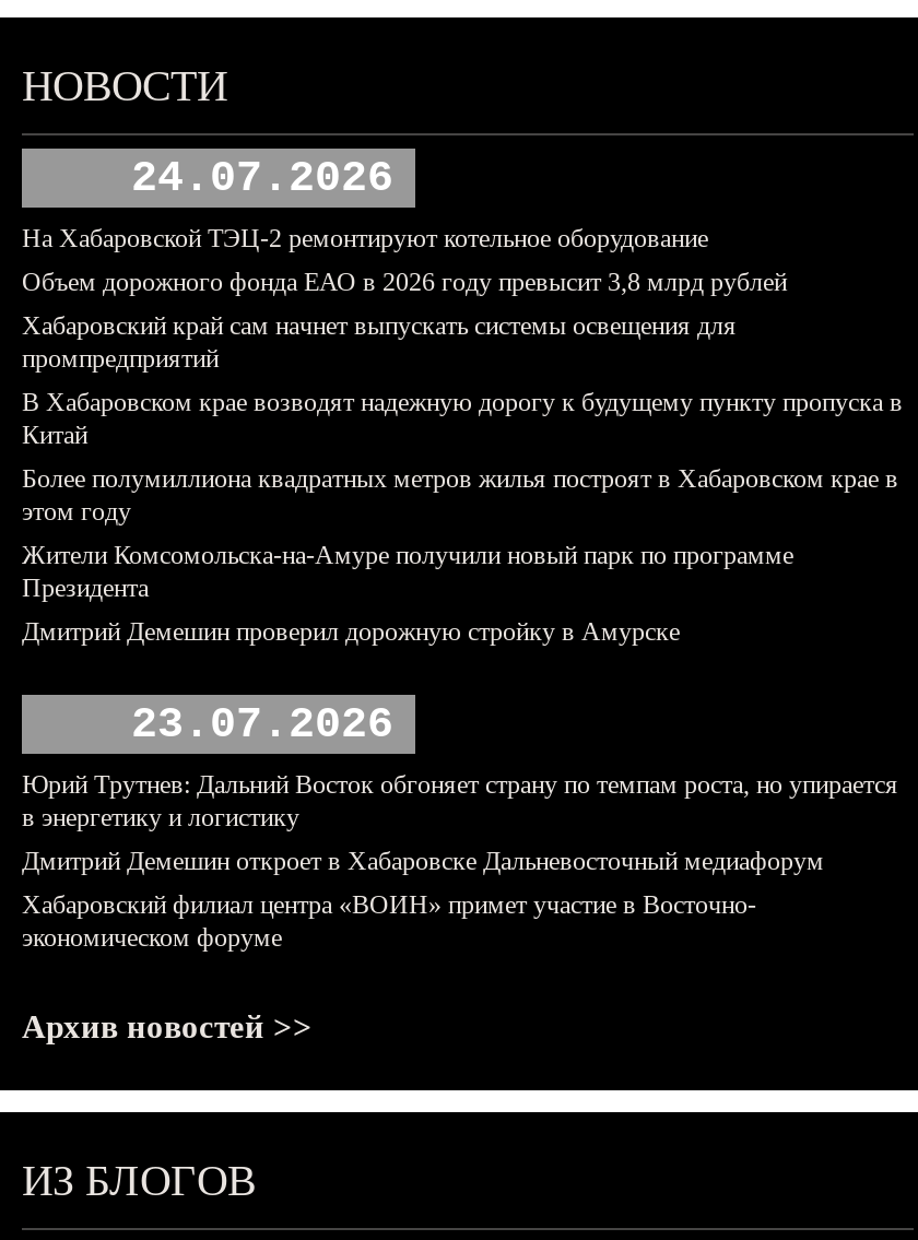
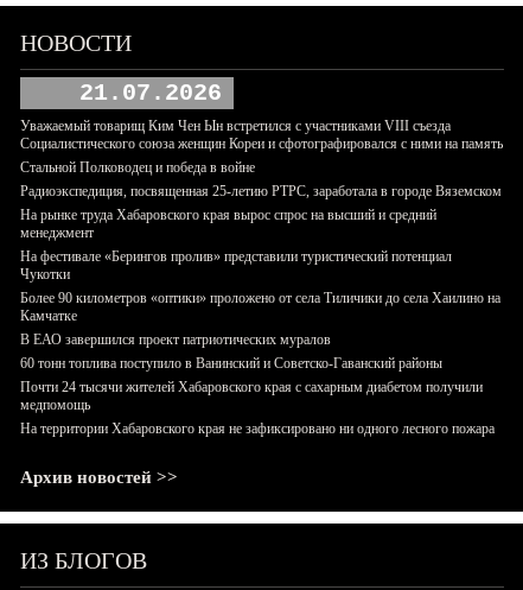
[22,153,903,953] 24.07.2026 | На Хабаровской ТЭЦ-2 ремонтируют котельное оборудование | Объем дорожного фонда ЕАО в 2026 году превысит 3,8 млрд рублей | Хабаровский край сам начнет выпускать системы освещения для | промпредприятий | В Хабаровском крае возводят надежную дорогу к будущему пункту пропуска в | Китай | Более полумиллиона квадратных метров жилья построят в Хабаровском крае в | этом году | Жители Комсомольска-на-Амуре получили новый парк по программе | Президента | Дмитрий Демешин проверил дорожную стройку в Амурске | 23.07.2026 | Юрий Трутнев: Дальний Восток обгоняет страну по темпам роста, но упирается | в энергетику и логистику | Дмитрий Демешин откроет в Хабаровске Дальневосточный медиафорум | Хабаровский филиал центра «ВОИН» примет участие в Восточно- | экономическом форуме -> [20,80,503,437] 21.07.2026 | Уважаемый товарищ Ким Чен Ын встретился с участниками VIII съезда | Социалистического союза женщин Кореи и сфотографировался с ними на память | Стальной Полководец и победа в войне | Радиоэкспедиция, посвященная 25-летию РТРС, заработала в городе Вяземском | На рынке труда Хабаровского края вырос спрос на высший и средний | менеджмент | На фестивале «Берингов пролив» представили туристический потенциал | Чукотки | Более 90 километров «оптики» проложено от села Тиличики до села Хаилино на | Камчатке | В ЕАО завершился проект патриотических муралов | 60 тонн топлива поступило в Ванинский и Советско-Гаванский районы | Почти 24 тысячи жителей Хабаровского края с сахарным диабетом получили | медпомощь | На территории Хабаровского края не зафиксировано ни одного лесного пожара

